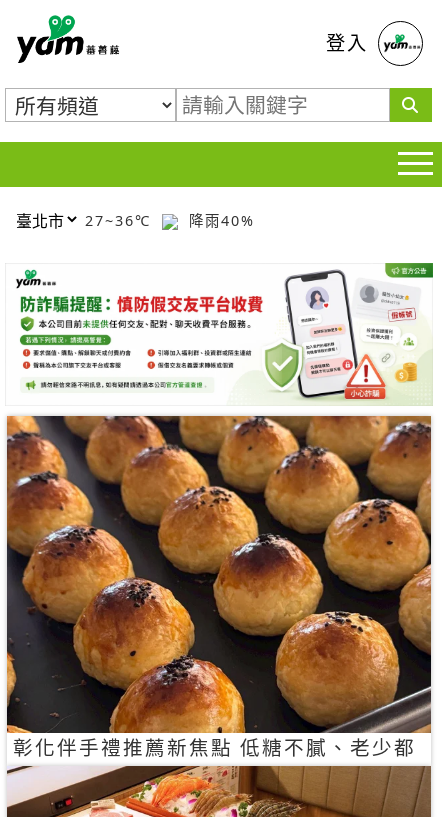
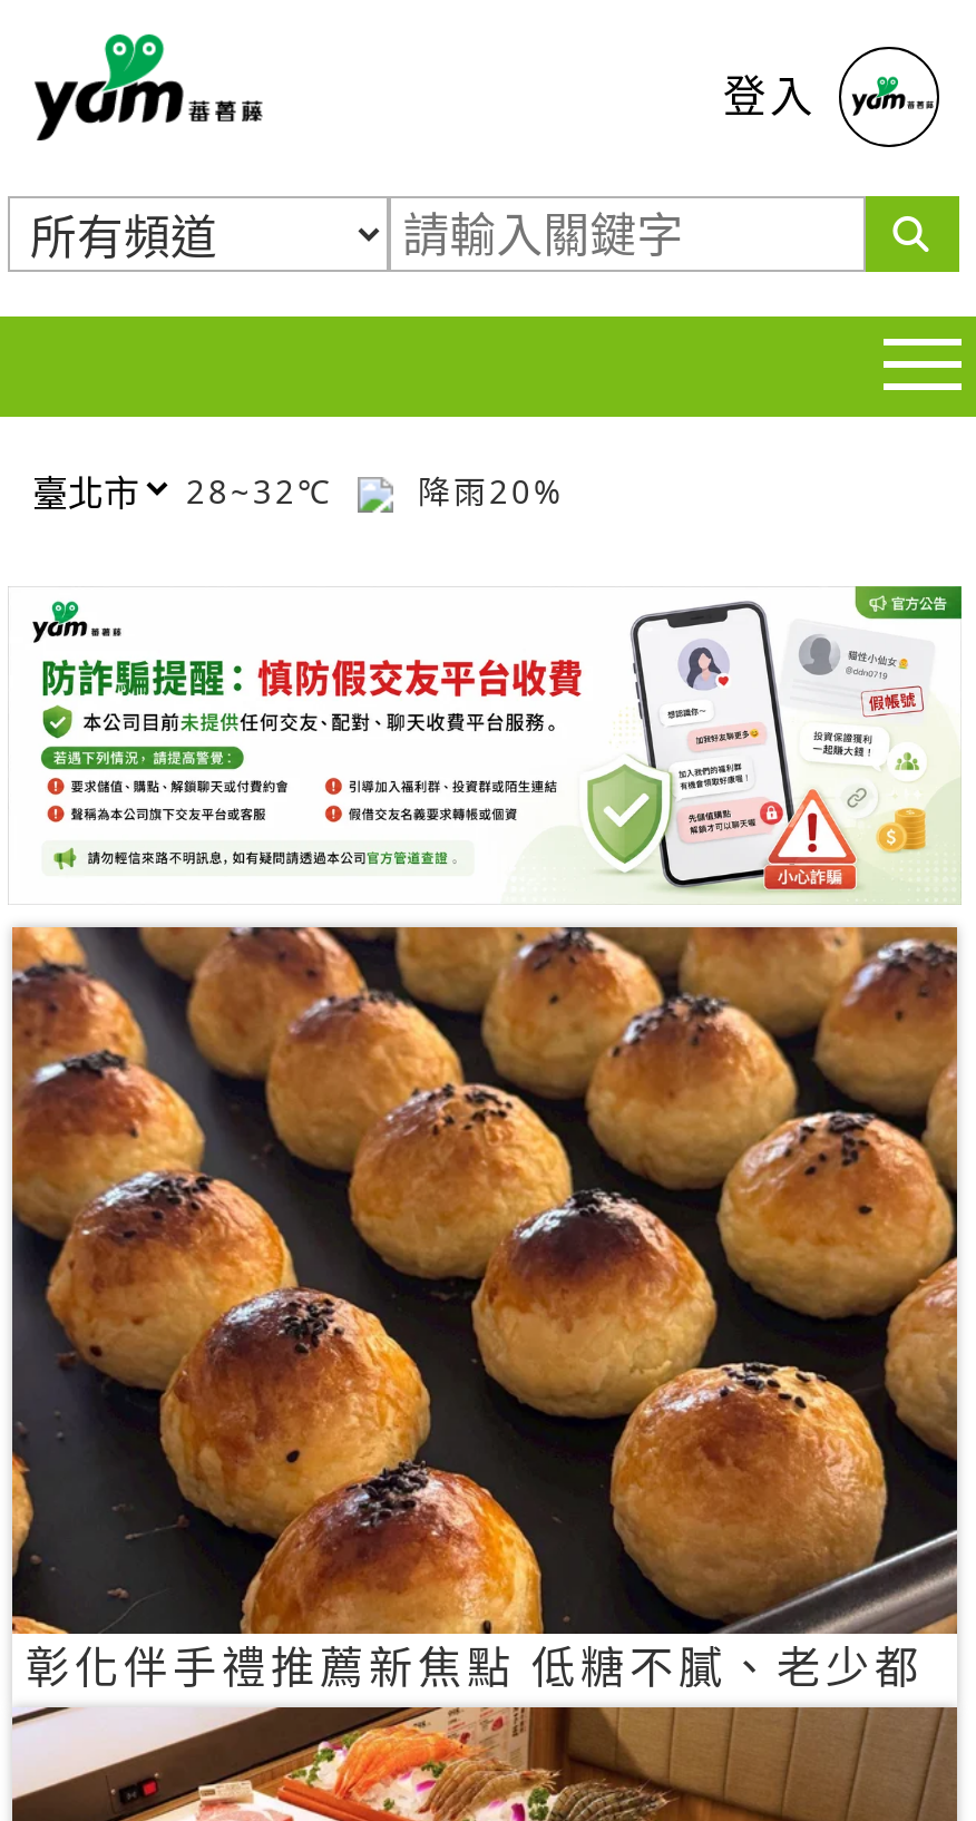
[85,210,157,229] 27~36℃ -> [186,469,347,512] 28~32℃
[183,210,255,229] 降雨40% -> [404,469,565,512] 降雨20%

